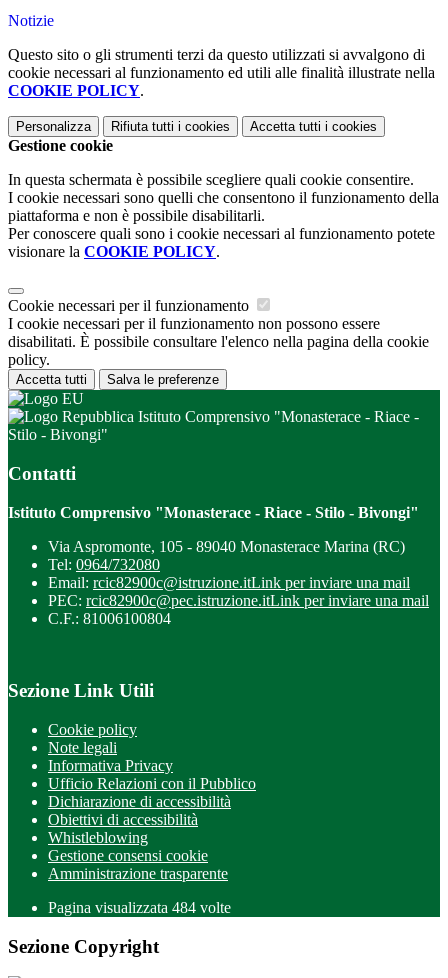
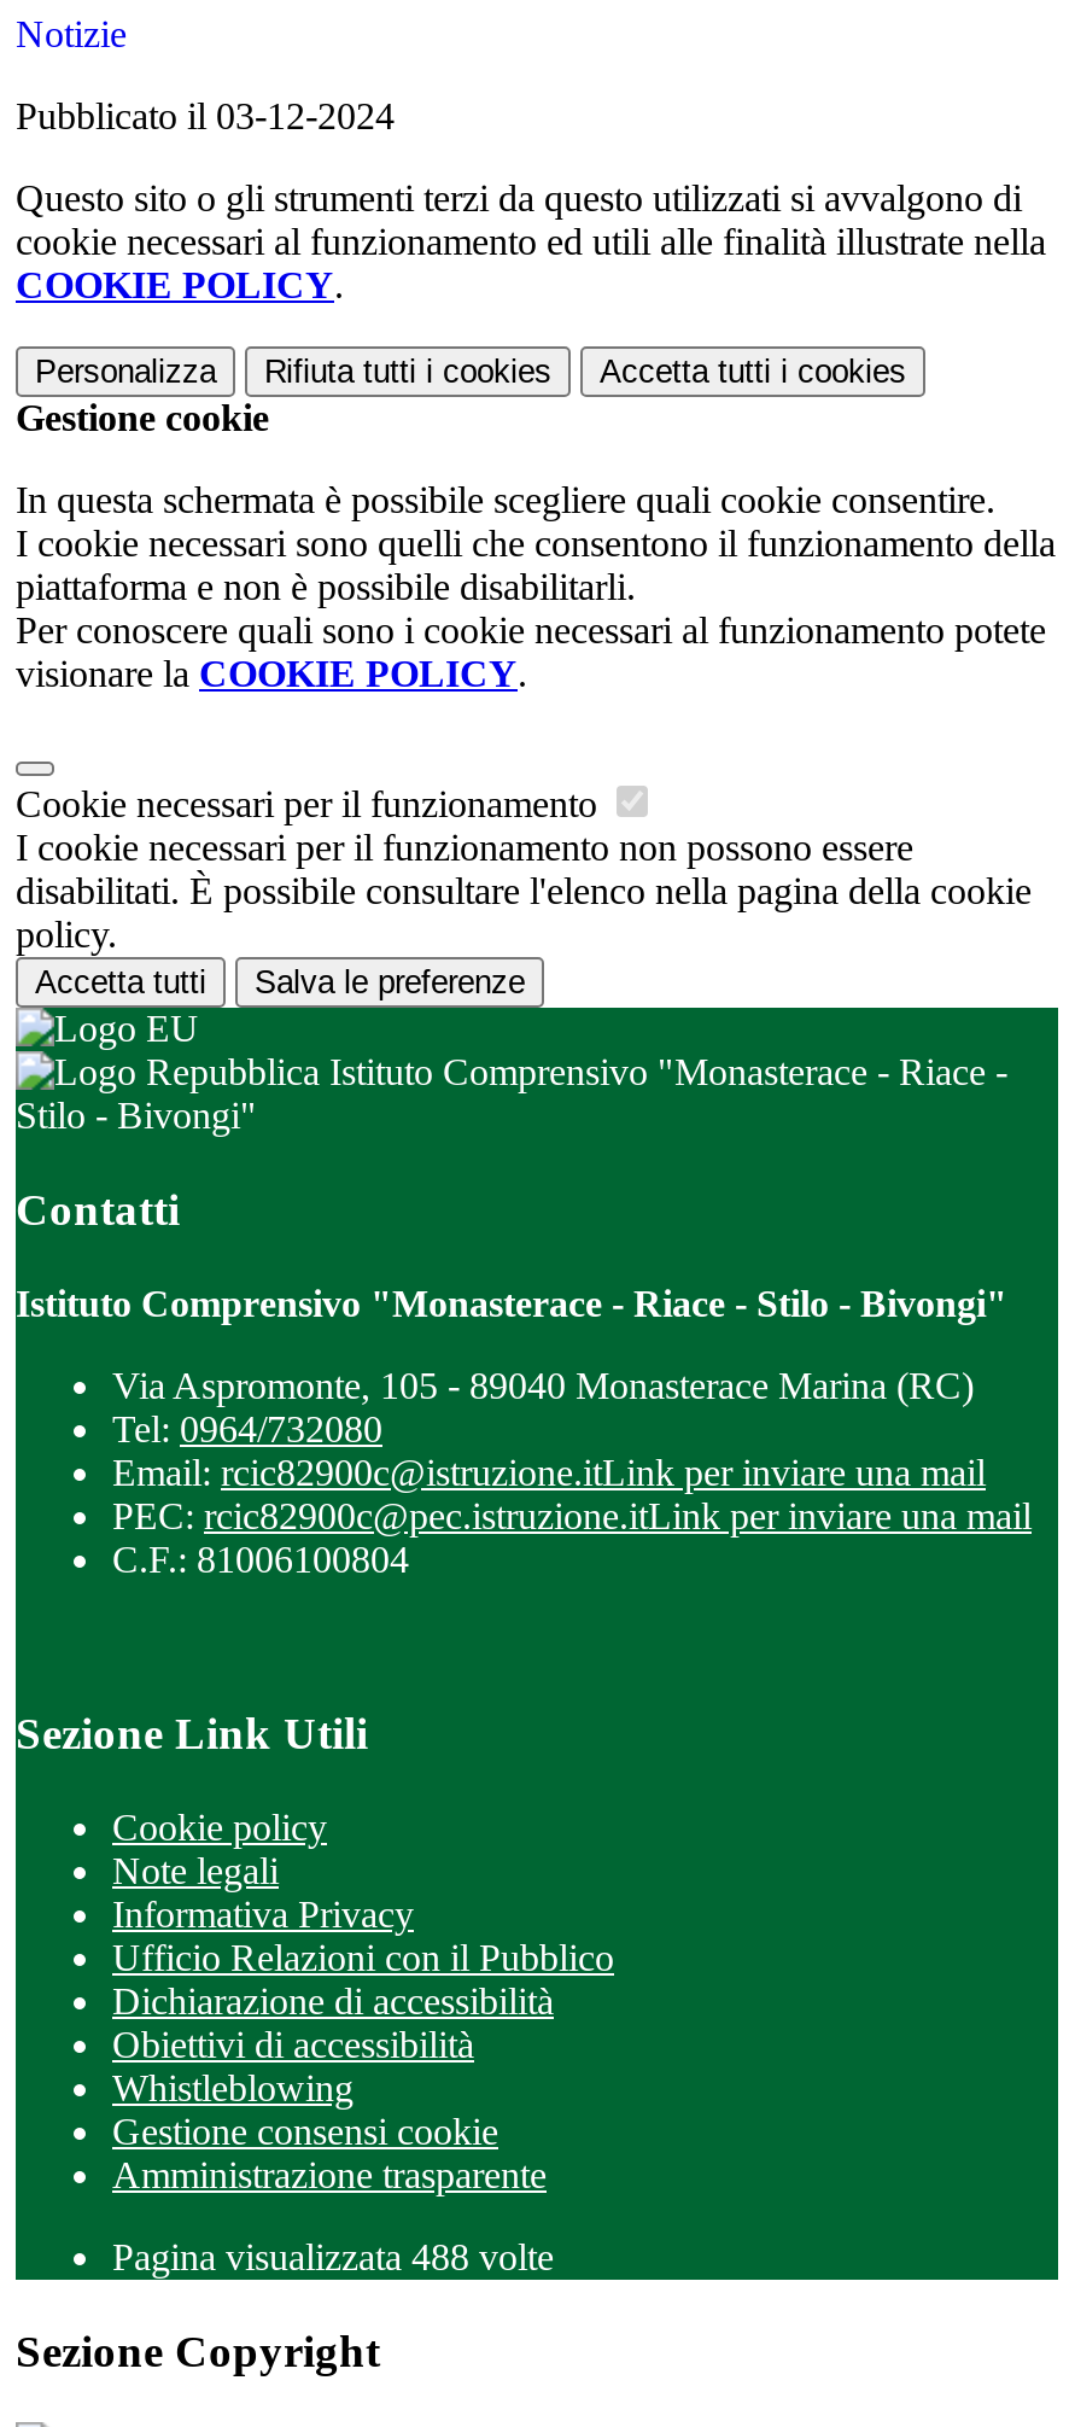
none -> [16,96,395,137] Pubblicato il 03-12-2024
[48,899,231,916] Pagina visualizzata 484 volte -> [112,2236,554,2277] Pagina visualizzata 488 volte

